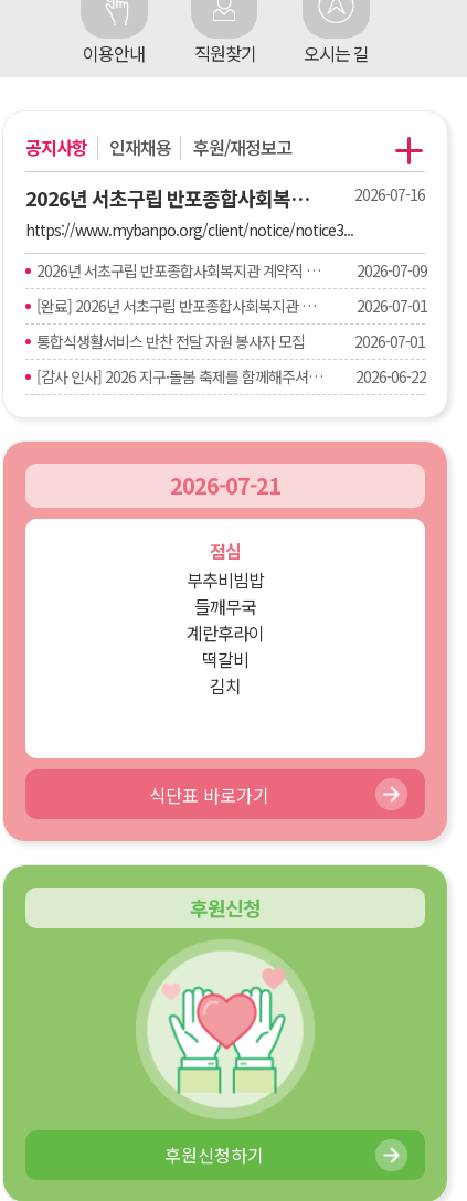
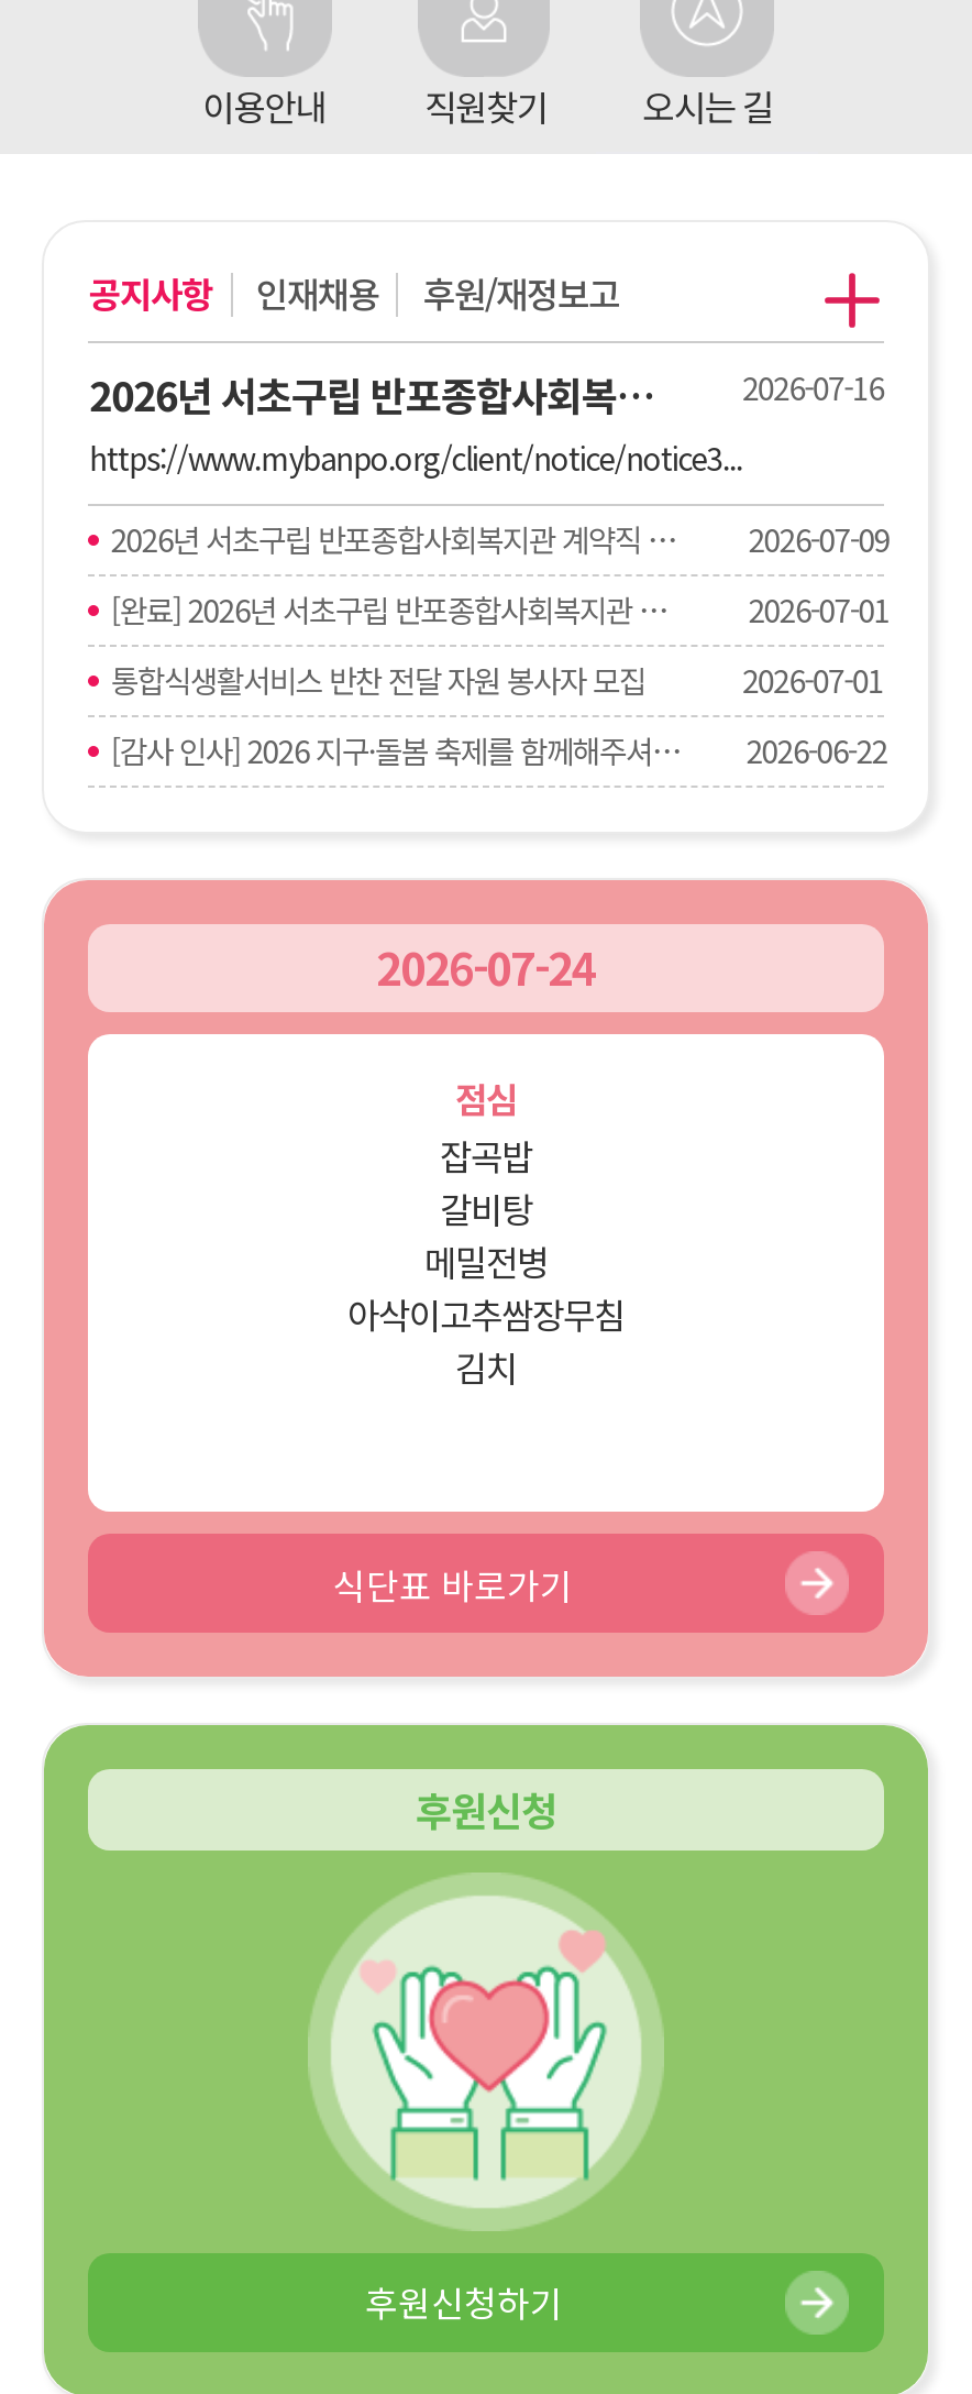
[170,469,280,501] 2026-07-21 -> [376,936,596,999] 2026-07-24
[187,567,264,672] 부추비빔밥 | 들깨무국 | 계란후라이 | 떡갈비 -> [347,1129,625,1340] 잡곡밥 | 갈비탕 | 메밀전병 | 아삭이고추쌈장무침

